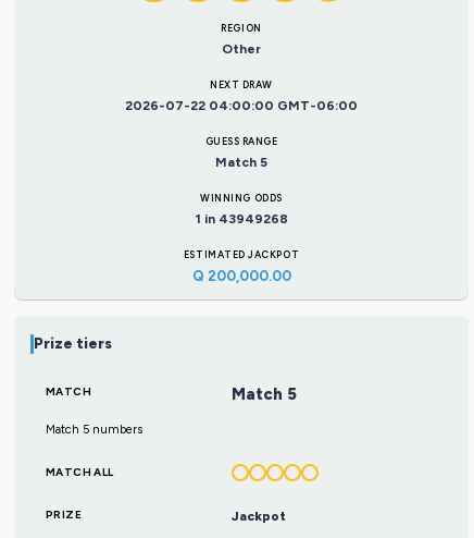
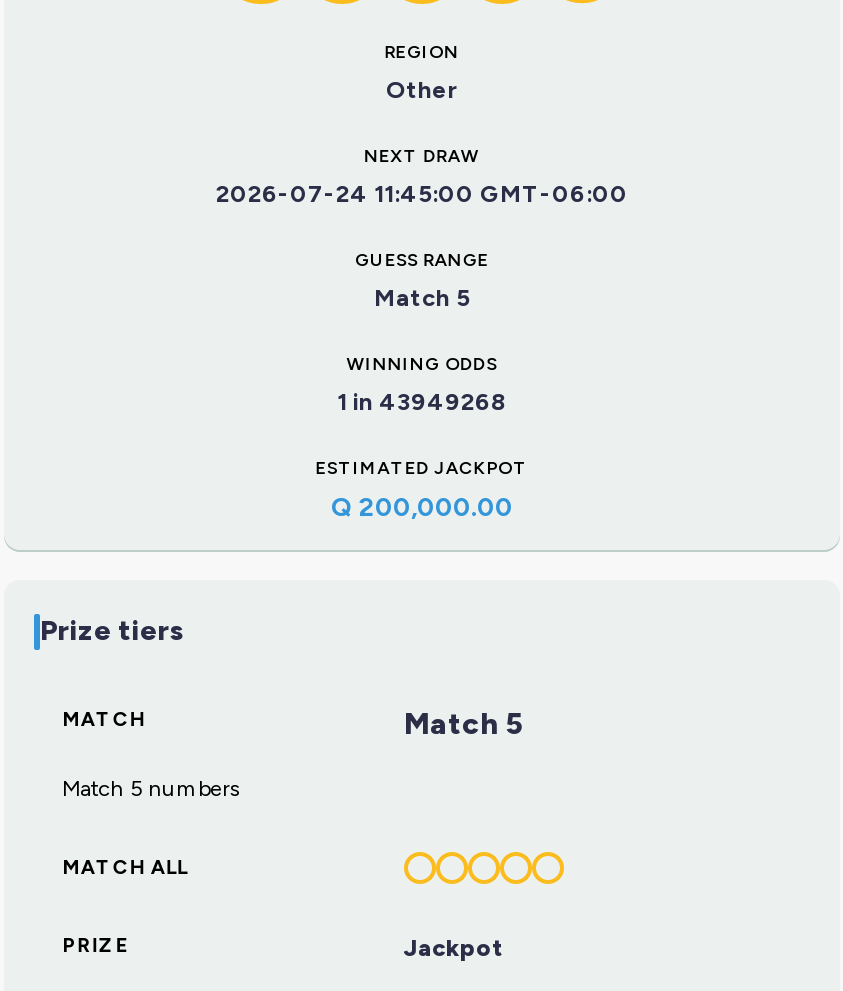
[125,98,358,114] 2026-07-22 04:00:00 GMT-06:00 -> [216,181,628,209] 2026-07-24 11:45:00 GMT-06:00

